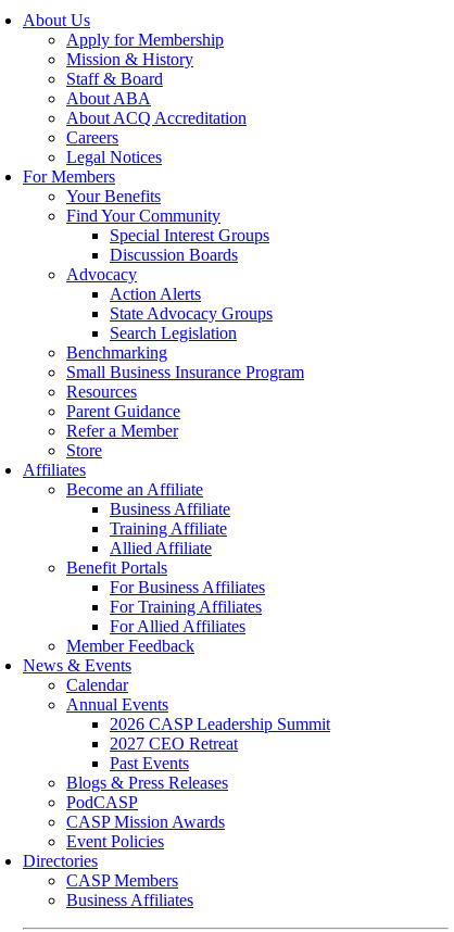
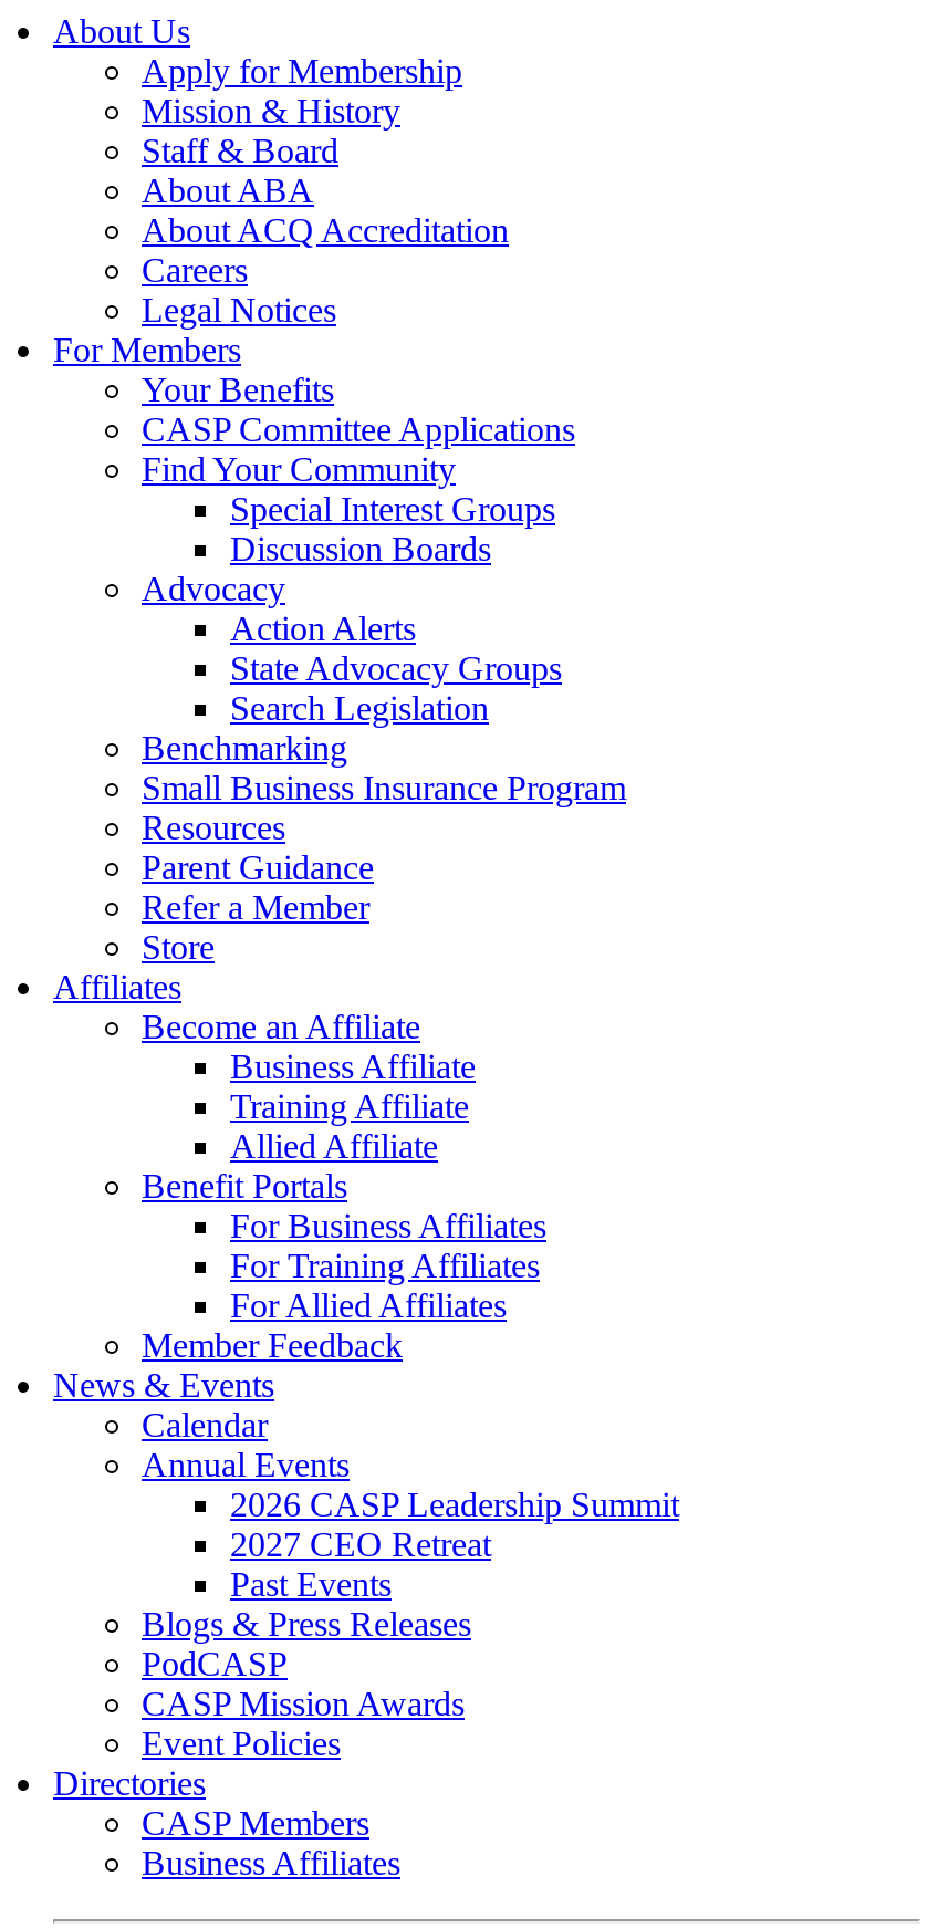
none -> [142,410,575,448] CASP Committee Applications

